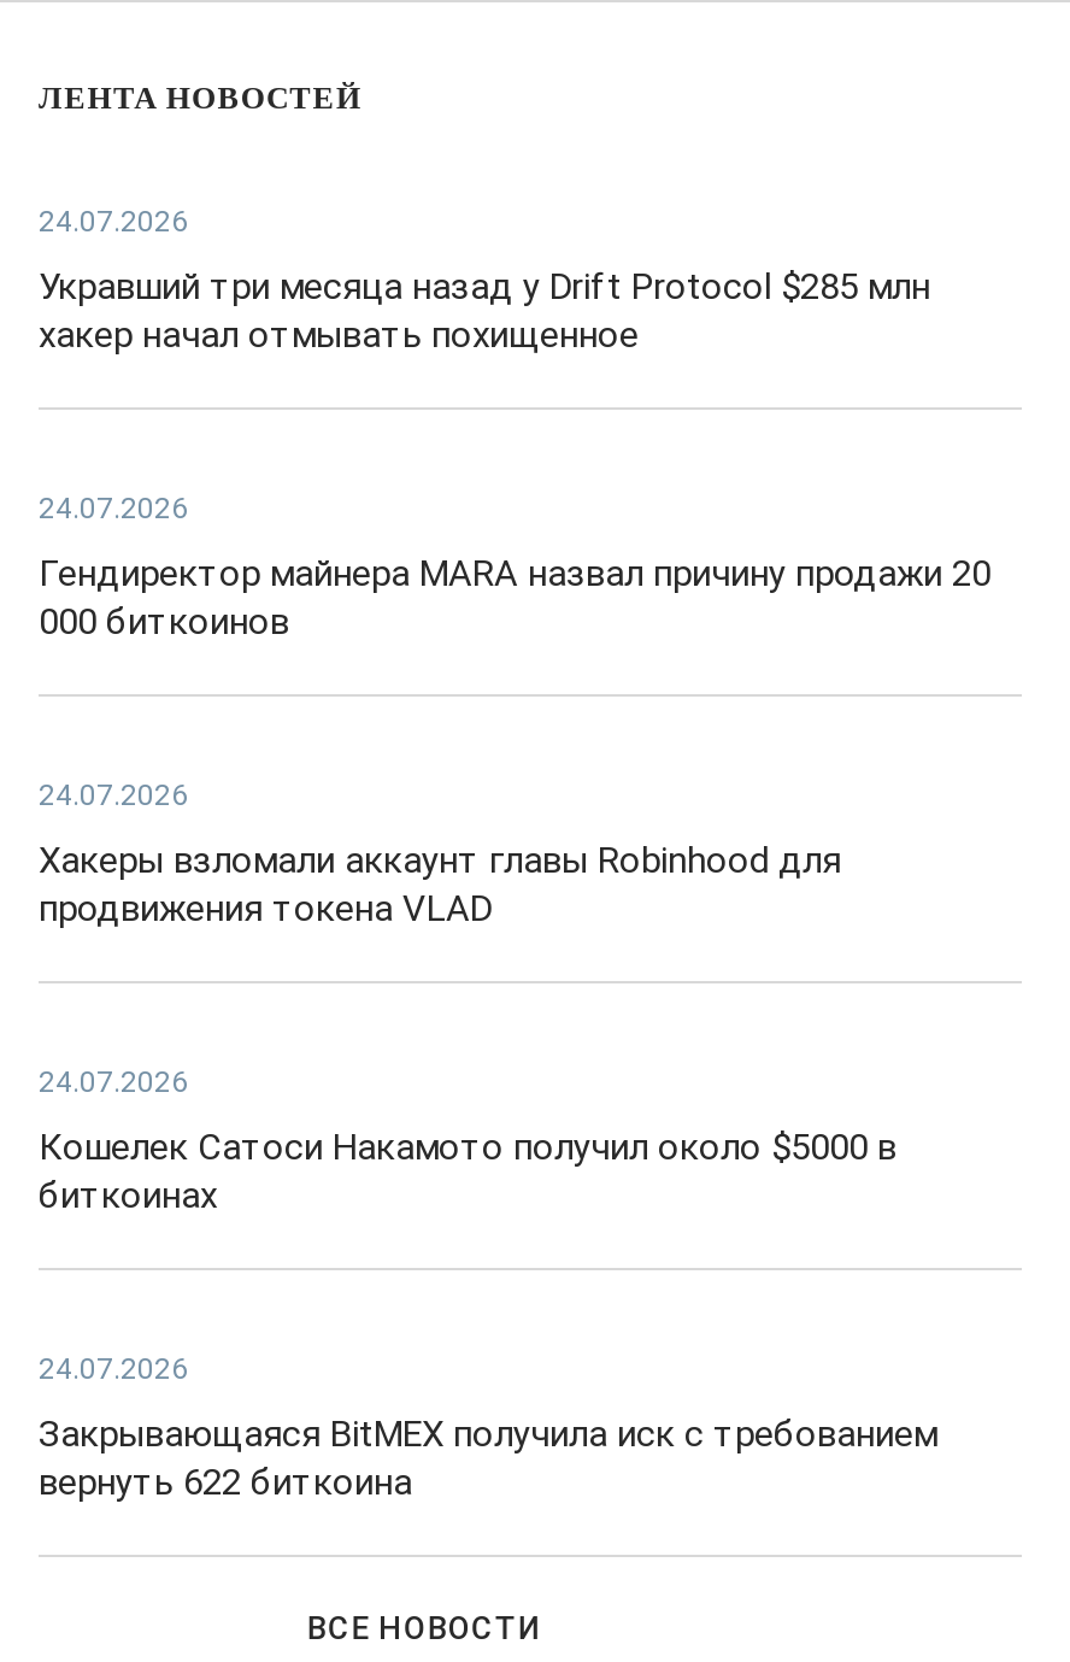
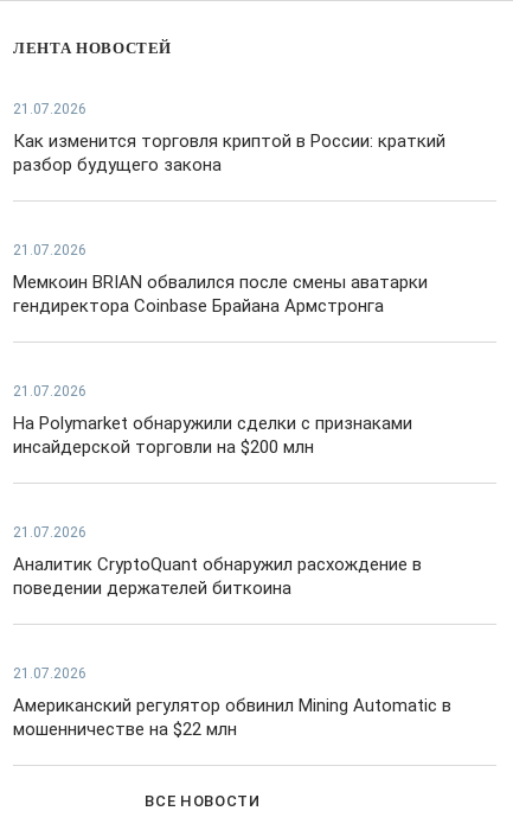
[39,204,188,238] 24.07.2026 -> [13,101,86,117] 21.07.2026
[39,265,930,356] Укравший три месяца назад у Drift Protocol $285 млн | хакер начал отмывать похищенное -> [13,130,445,175] Как изменится торговля криптой в России: краткий | разбор будущего закона
[39,491,188,525] 24.07.2026 -> [13,242,86,258] 21.07.2026
[39,552,990,643] Гендиректор майнера MARA назвал причину продажи 20 | 000 биткоинов -> [13,271,428,316] Мемкоин BRIAN обвалился после смены аватарки | гендиректора Coinbase Брайана Армстронга
[39,778,188,812] 24.07.2026 -> [13,383,86,399] 21.07.2026
[39,838,841,930] Хакеры взломали аккаунт главы Robinhood для | продвижения токена VLAD -> [13,412,412,457] На Polymarket обнаружили сделки с признаками | инсайдерской торговли на $200 млн
[39,1065,188,1099] 24.07.2026 -> [13,524,86,540] 21.07.2026
[39,1125,896,1217] Кошелек Сатоси Накамото получил около $5000 в | биткоинах -> [13,553,422,599] Аналитик CryptoQuant обнаружил расхождение в | поведении держателей биткоина
[39,1352,188,1386] 24.07.2026 -> [13,665,86,682] 21.07.2026
[39,1412,937,1504] Закрывающаяся BitMEX получила иск с требованием | вернуть 622 биткоина -> [13,695,451,740] Американский регулятор обвинил Mining Automatic в | мошенничестве на $22 млн

